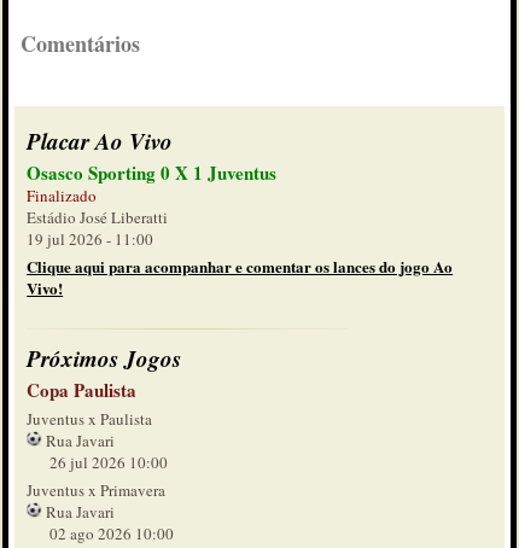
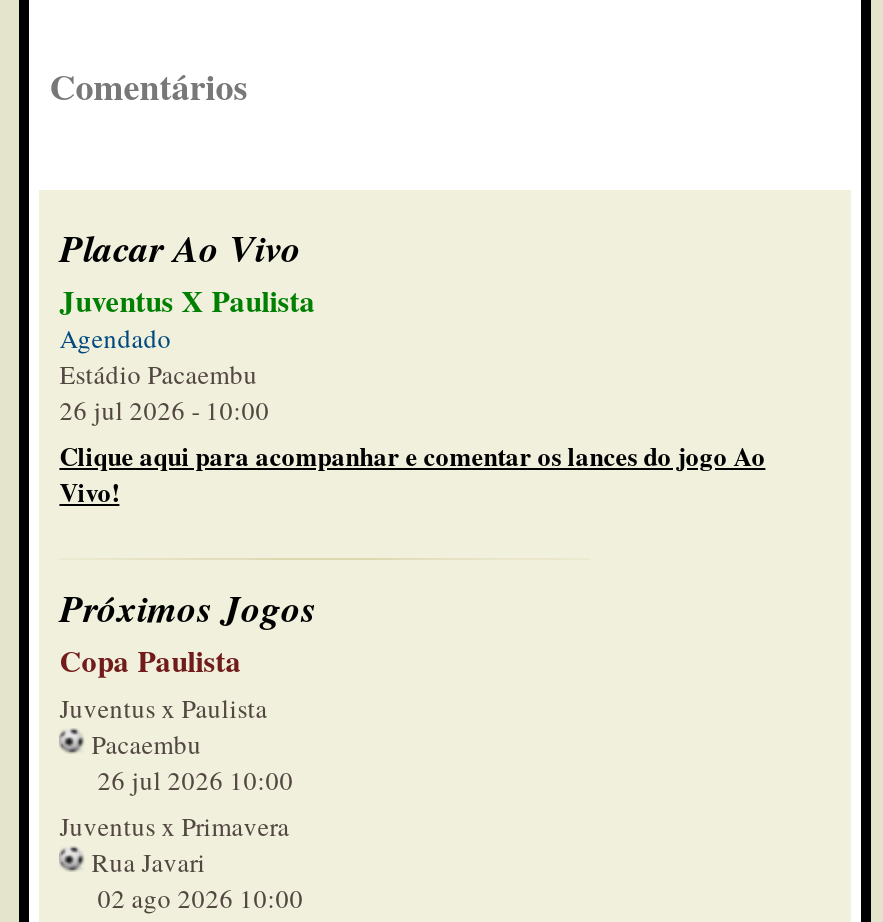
[27,159,277,250] Osasco Sporting 0 X 1 Juventus | Finalizado | Estádio José Liberatti | 19 jul 2026 - 11:00 -> [59,278,315,428] Juventus X Paulista | Agendado | Estádio Pacaembu | 26 jul 2026 - 10:00
[42,430,115,451] Rua Javari -> [85,726,201,762] Pacaembu

